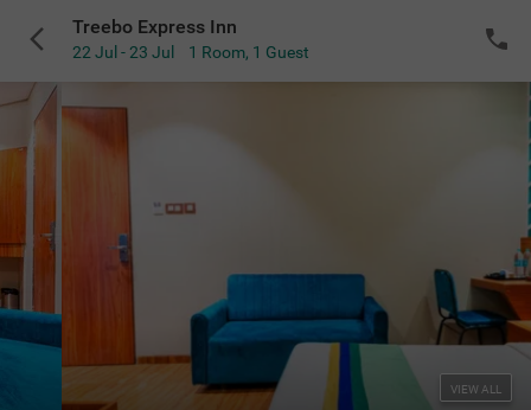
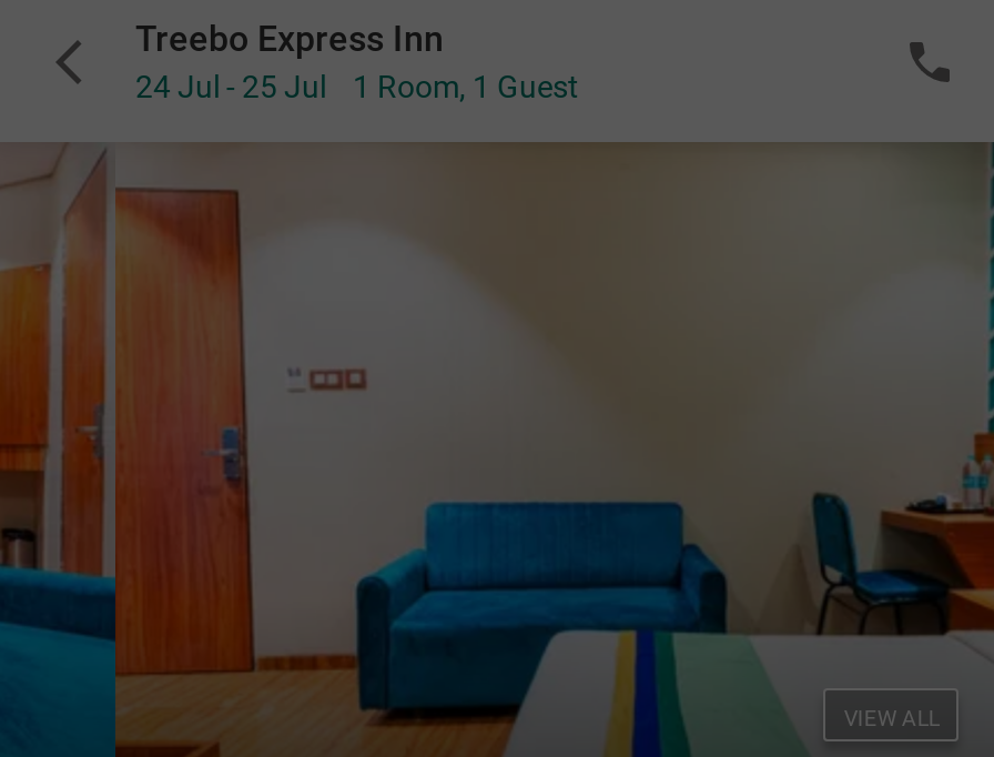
[72,43,309,62] 22 Jul - 23 Jul 1 Room, 1 Guest -> [135,69,579,104] 24 Jul - 25 Jul 1 Room, 1 Guest

